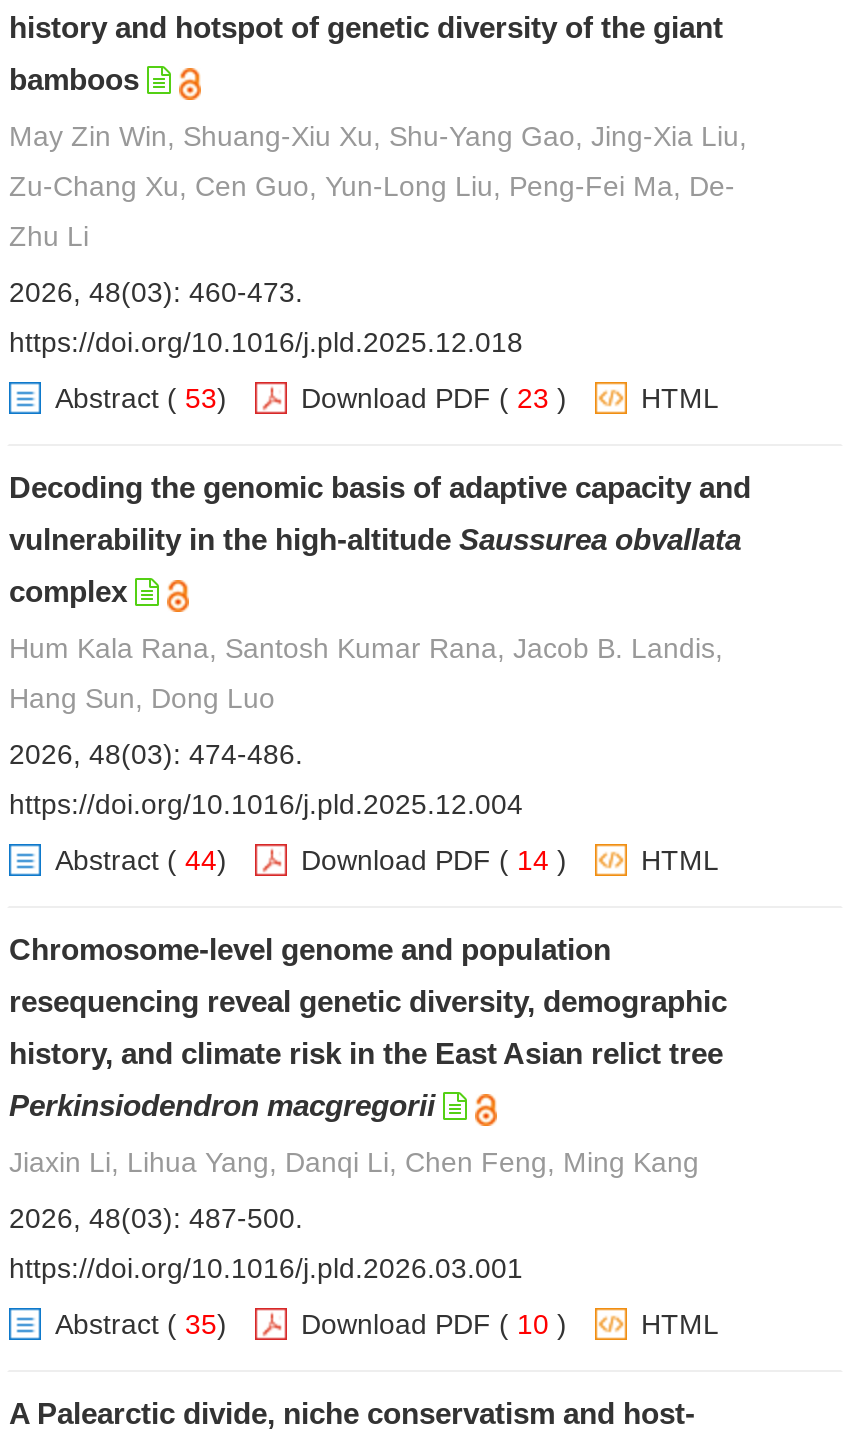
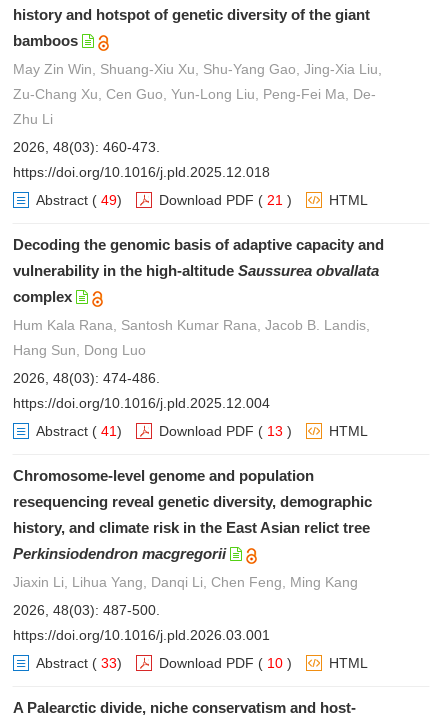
[55,383,235,415] Abstract (53) -> [36,192,126,208] Abstract (49)
[301,383,575,415] Download PDF (23) -> [159,192,296,208] Download PDF (21)
[55,845,235,877] Abstract (44) -> [36,423,126,439] Abstract (41)
[301,845,575,877] Download PDF (14) -> [159,423,296,439] Download PDF (13)
[55,1309,235,1341] Abstract (35) -> [36,655,126,671] Abstract (33)

